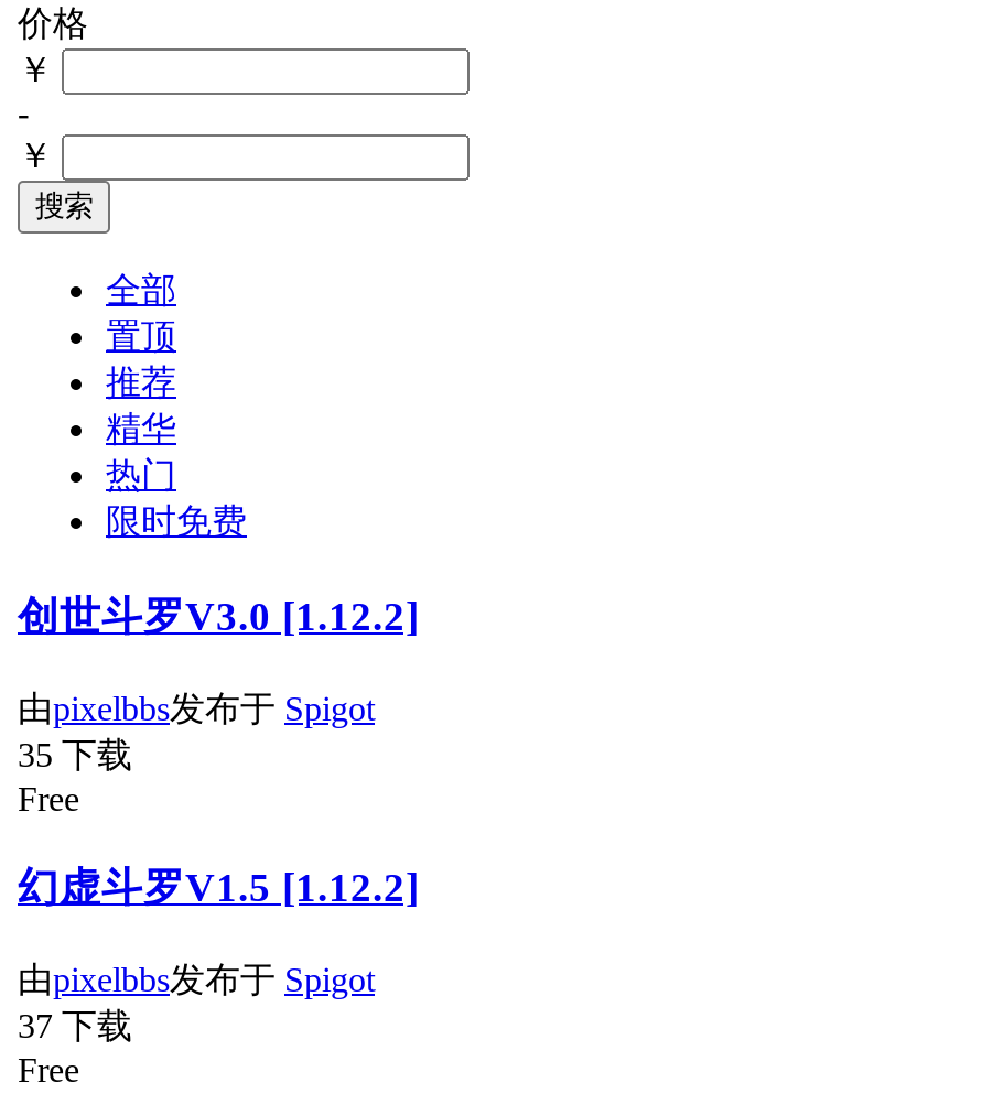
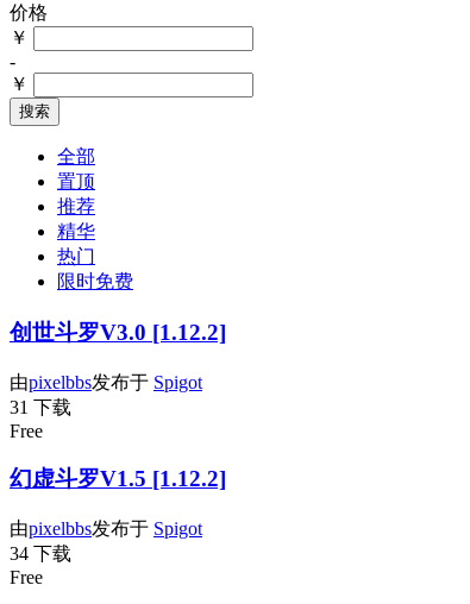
[18,735,132,773] 35 下载 -> [10,397,71,417] 31 下载
[18,1007,132,1044] 37 下载 -> [10,543,71,564] 34 下载

